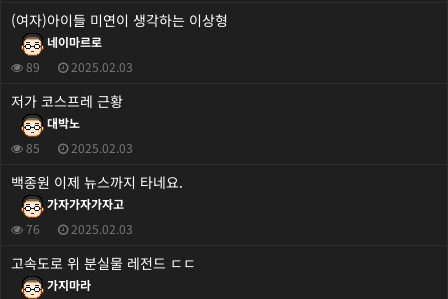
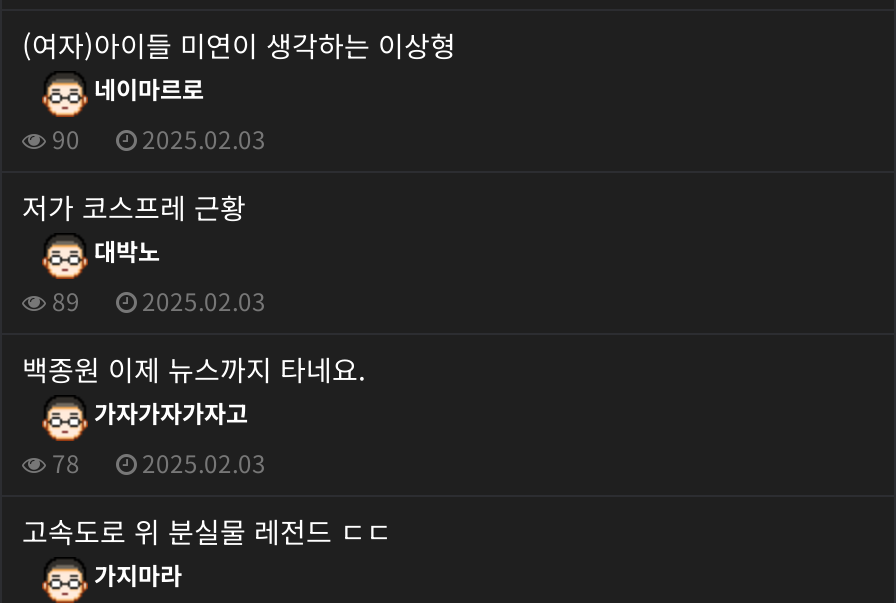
[23,58,133,75] 89 2025.02.03 -> [46,120,266,154] 90 2025.02.03
[23,139,133,156] 85 2025.02.03 -> [46,282,266,316] 89 2025.02.03
[23,220,133,237] 76 2025.02.03 -> [46,444,266,478] 78 2025.02.03

